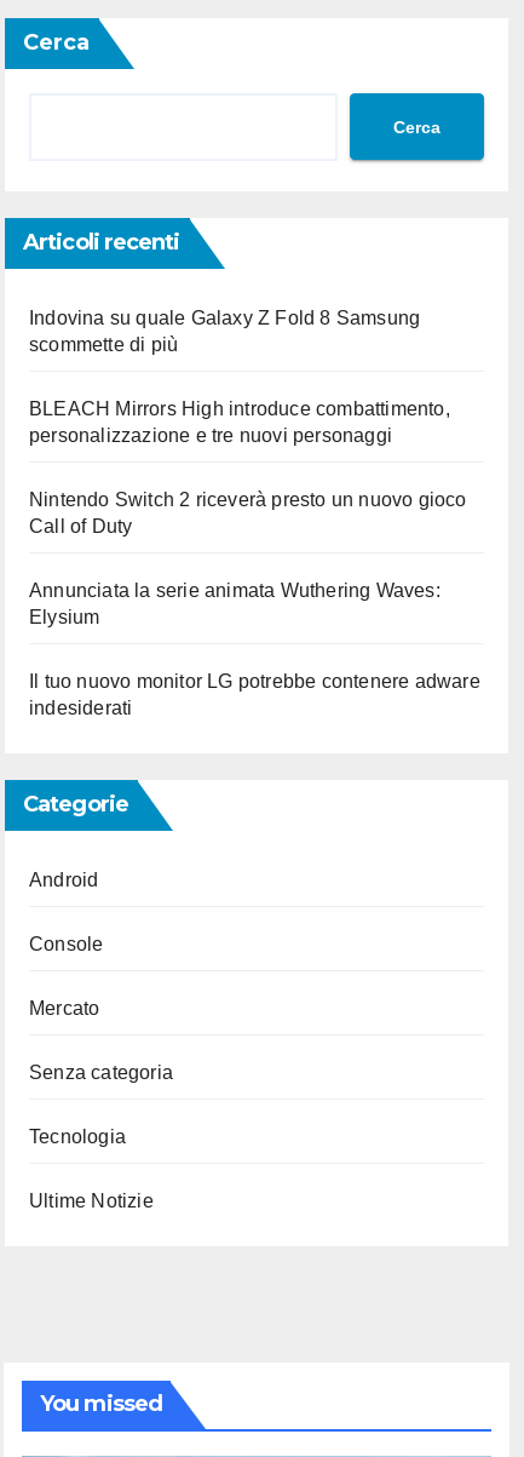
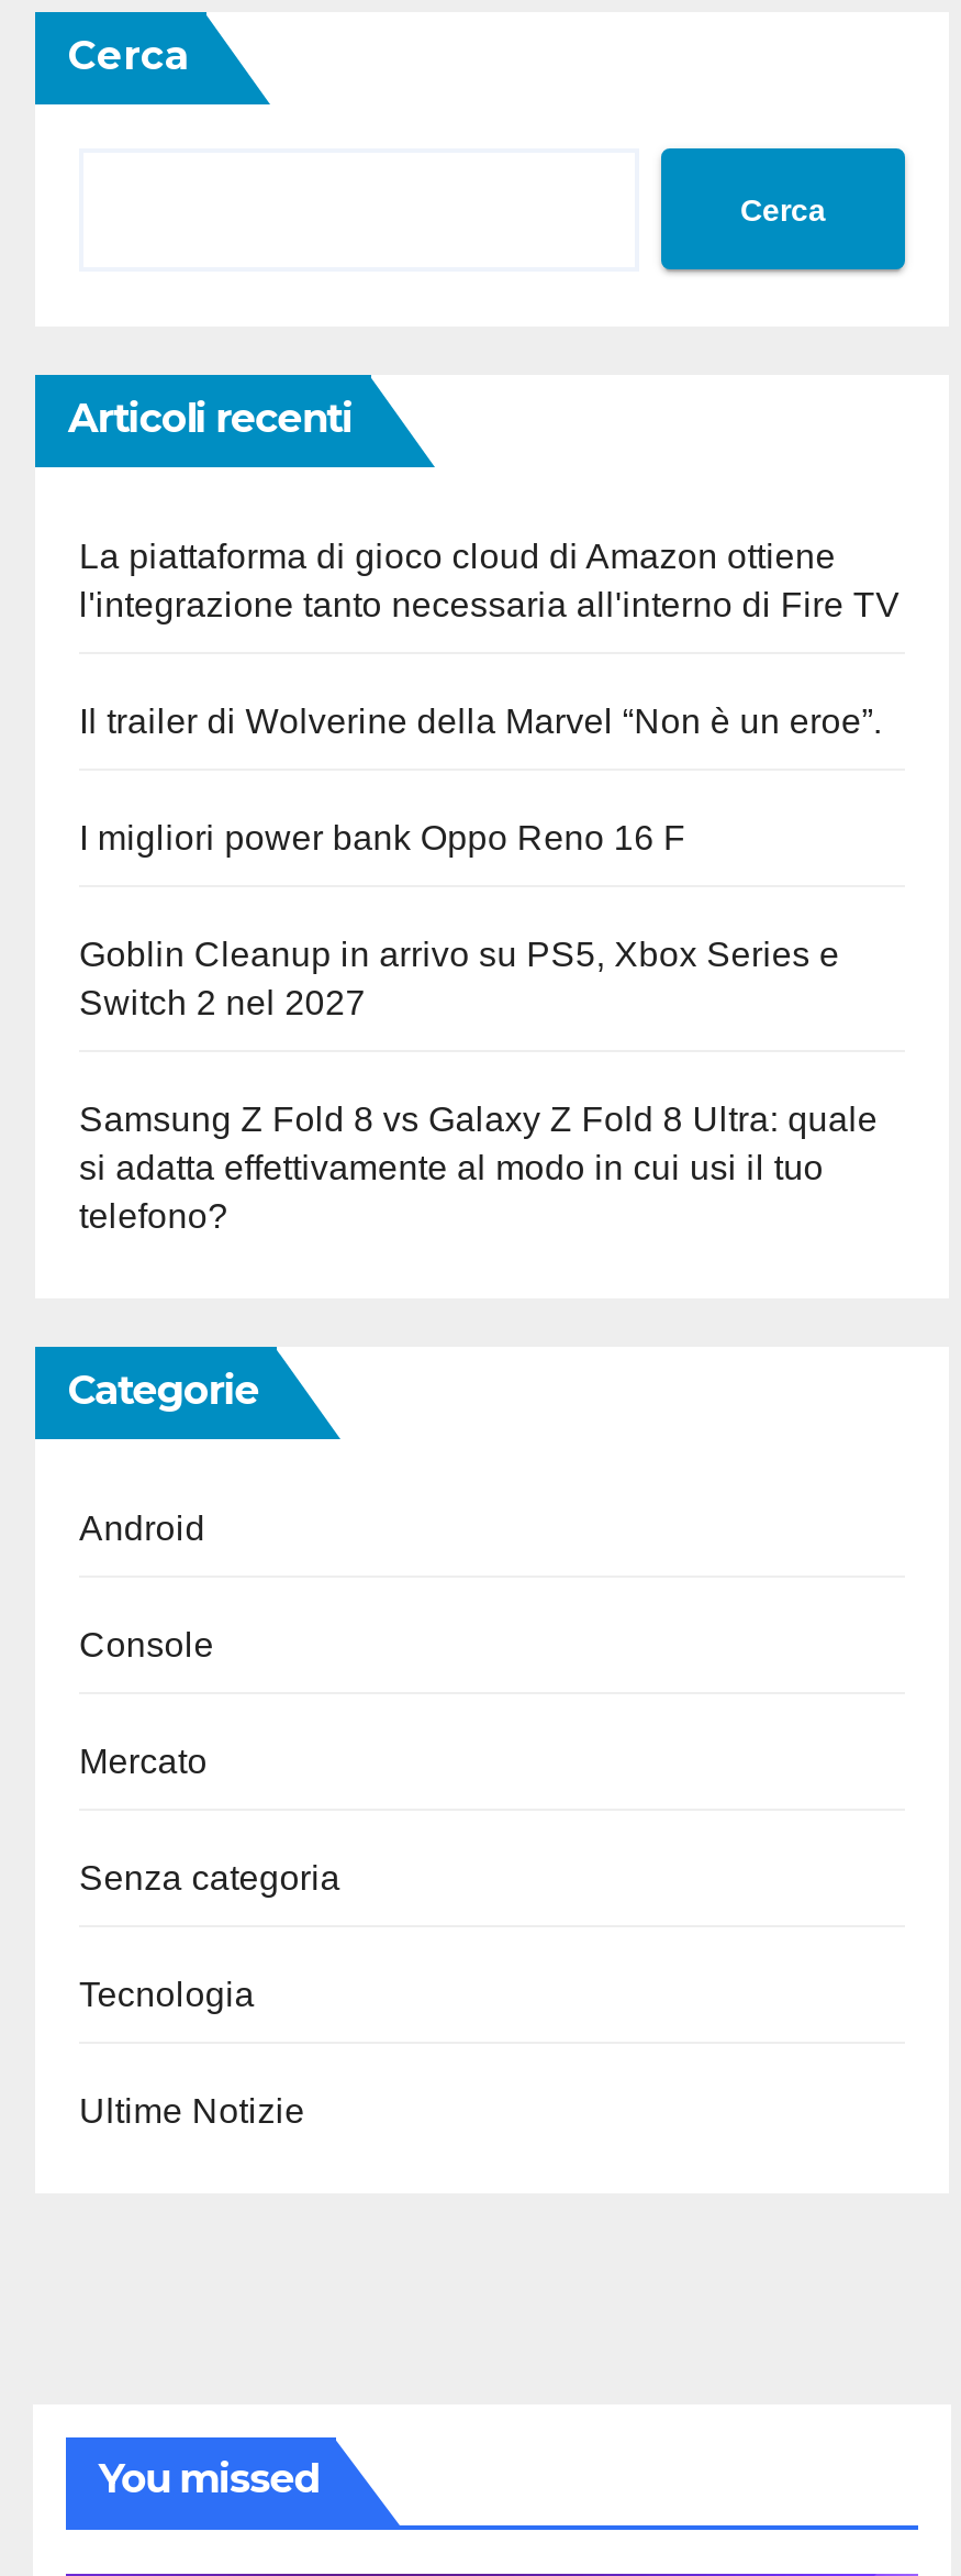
[29,308,420,355] Indovina su quale Galaxy Z Fold 8 Samsung | scommette di più -> [79,538,900,623] La piattaforma di gioco cloud di Amazon ottiene | l'integrazione tanto necessaria all'interno di Fire TV
[29,398,450,446] BLEACH Mirrors High introduce combattimento, | personalizzazione e tre nuovi personaggi -> [79,703,882,740] Il trailer di Wolverine della Marvel “Non è un eroe”.
[29,489,467,537] Nintendo Switch 2 riceverà presto un nuovo gioco | Call of Duty -> [79,819,686,856] I migliori power bank Oppo Reno 16 F
[29,580,440,627] Annunciata la serie animata Wuthering Waves: | Elysium -> [79,936,840,1021] Goblin Cleanup in arrivo su PS5, Xbox Series e | Switch 2 nel 2027
[29,671,480,718] Il tuo nuovo monitor LG potrebbe contenere adware | indesiderati -> [79,1101,878,1235] Samsung Z Fold 8 vs Galaxy Z Fold 8 Ultra: quale | si adatta effettivamente al modo in cui usi il tuo | telefono?

